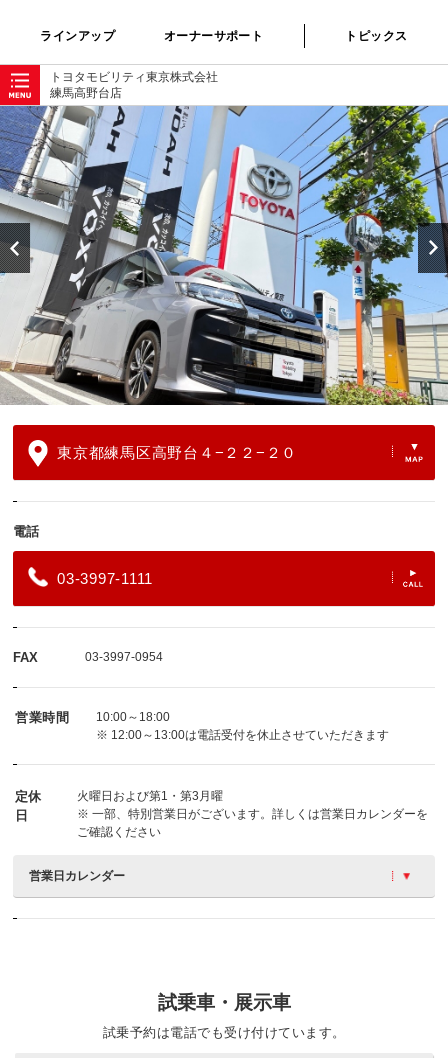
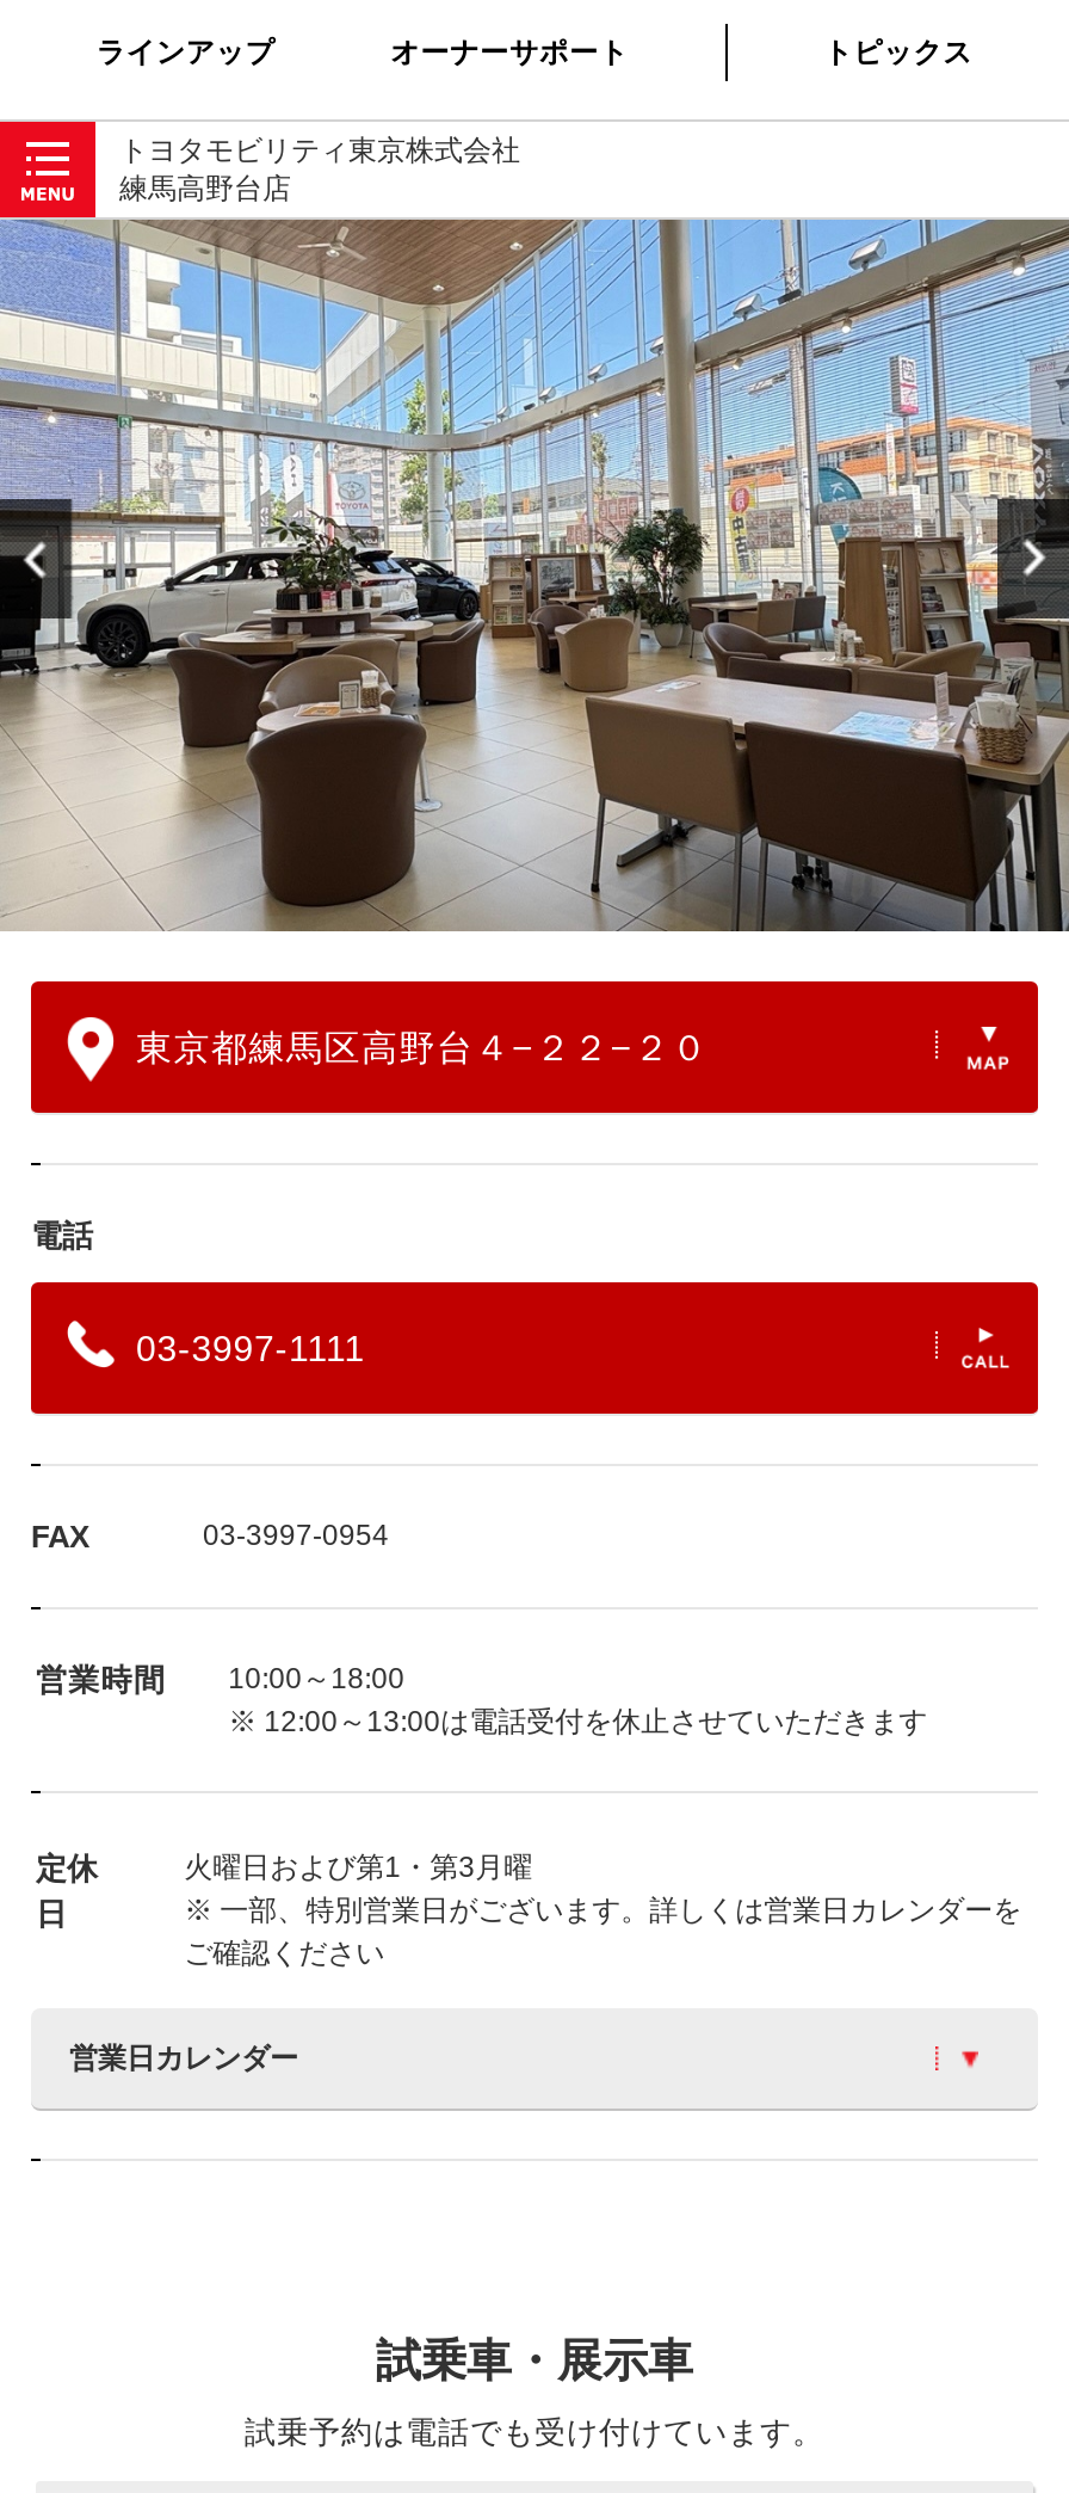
[3,105,445,406] [image] -> [7,217,1062,934] [image]

